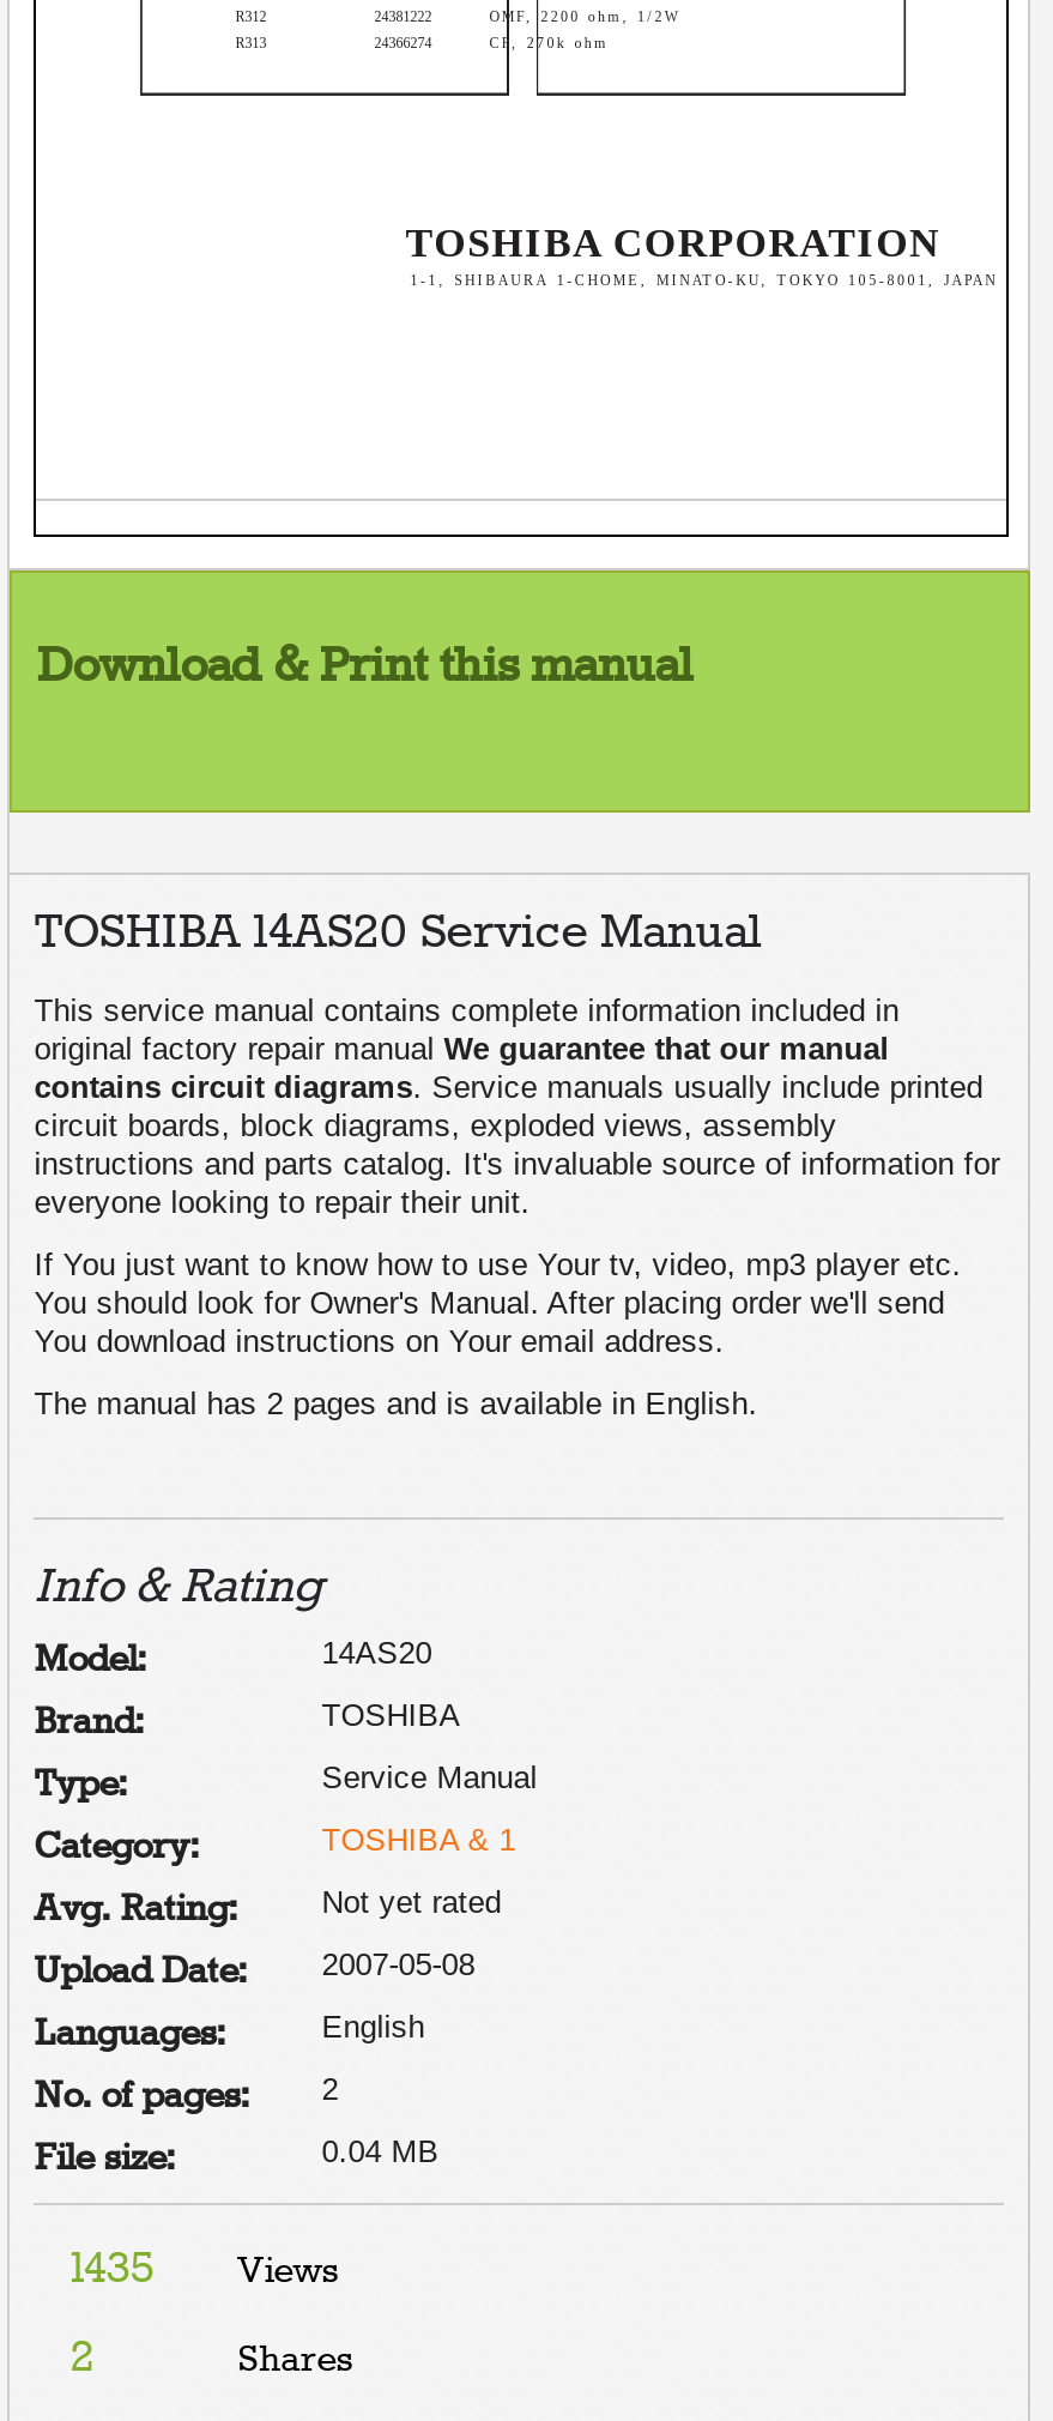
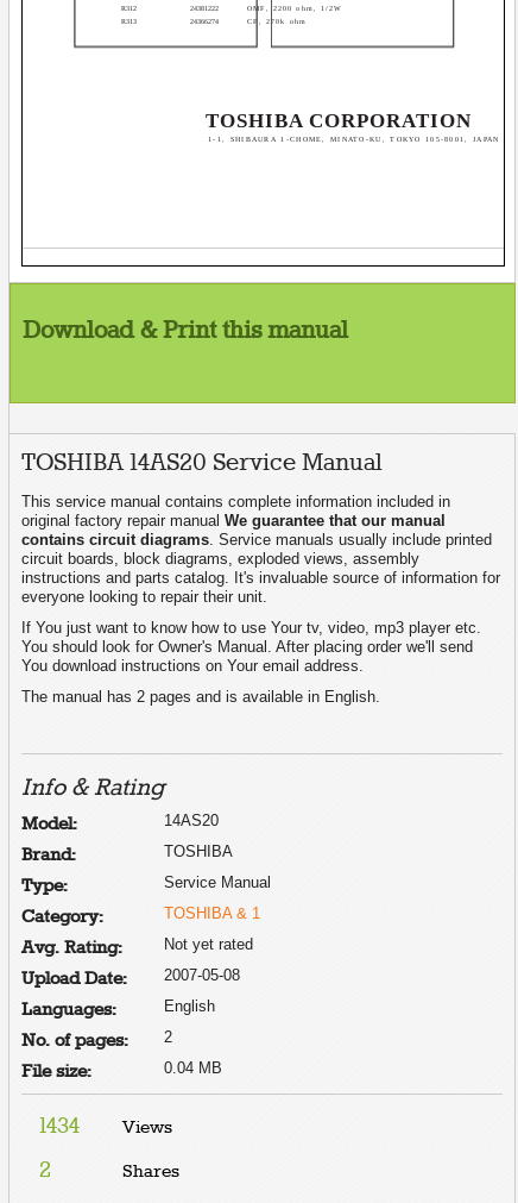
[70,2242,338,2295] 1435 Views -> [39,1113,173,1139] 1434 Views

